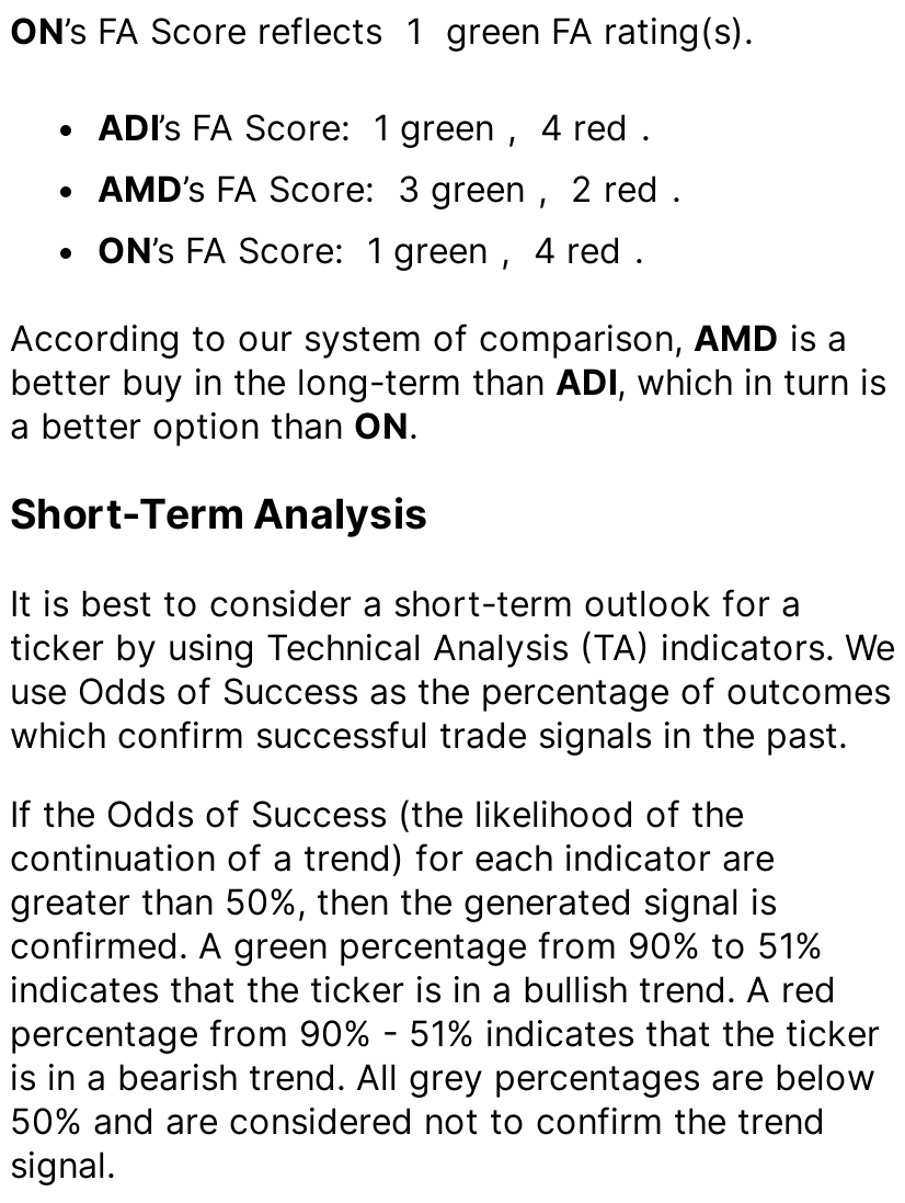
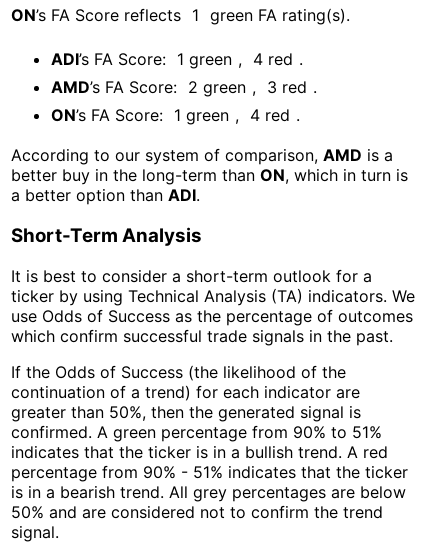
[98,168,680,211] AMD’s FA Score: 3 green , 2 red . -> [51,77,317,97] AMD’s FA Score: 2 green , 3 red .
[10,361,886,404] better buy in the long-term than ADI, which in turn is -> [11,165,408,185] better buy in the long-term than ON, which in turn is
[10,404,417,448] a better option than ON. -> [11,185,200,205] a better option than ADI.

